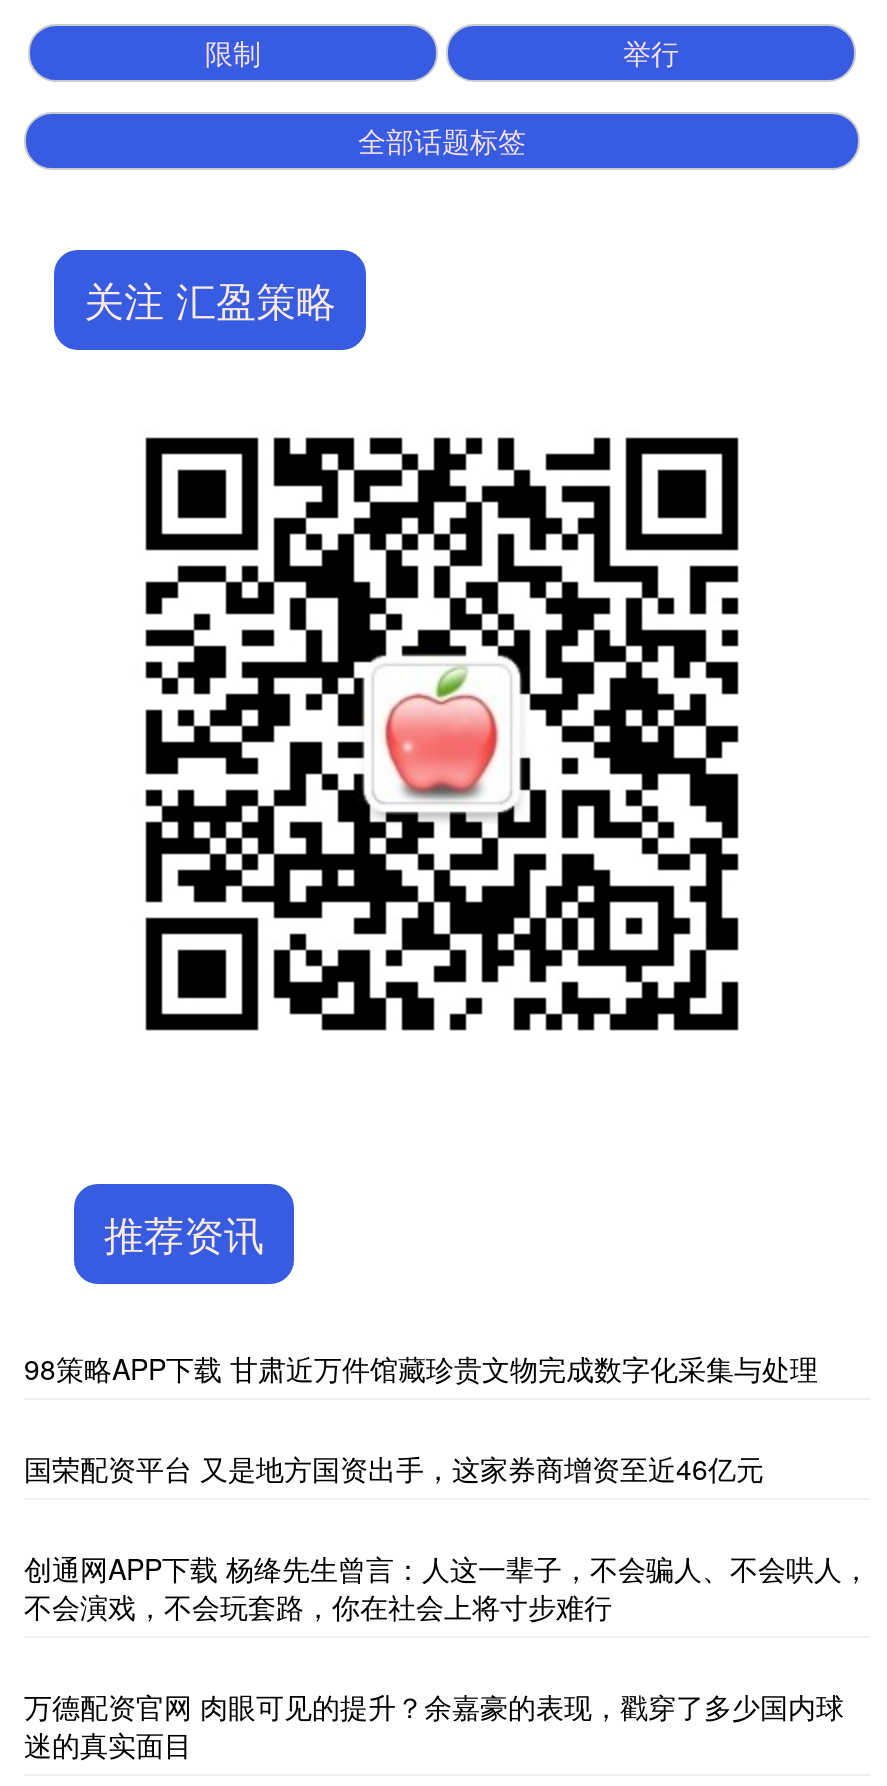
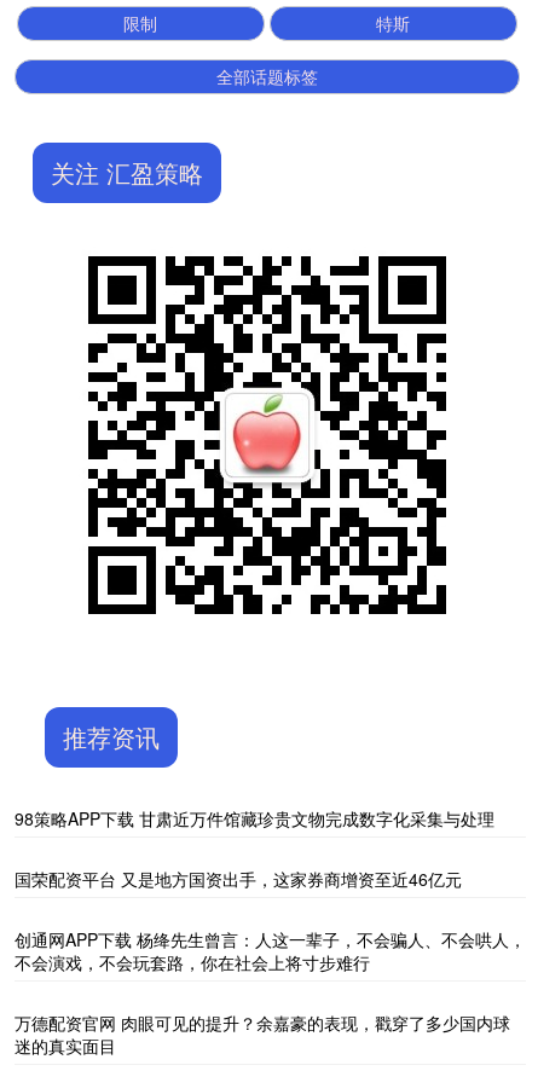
[623,33,679,73] 举行 -> [377,11,410,35] 特斯

